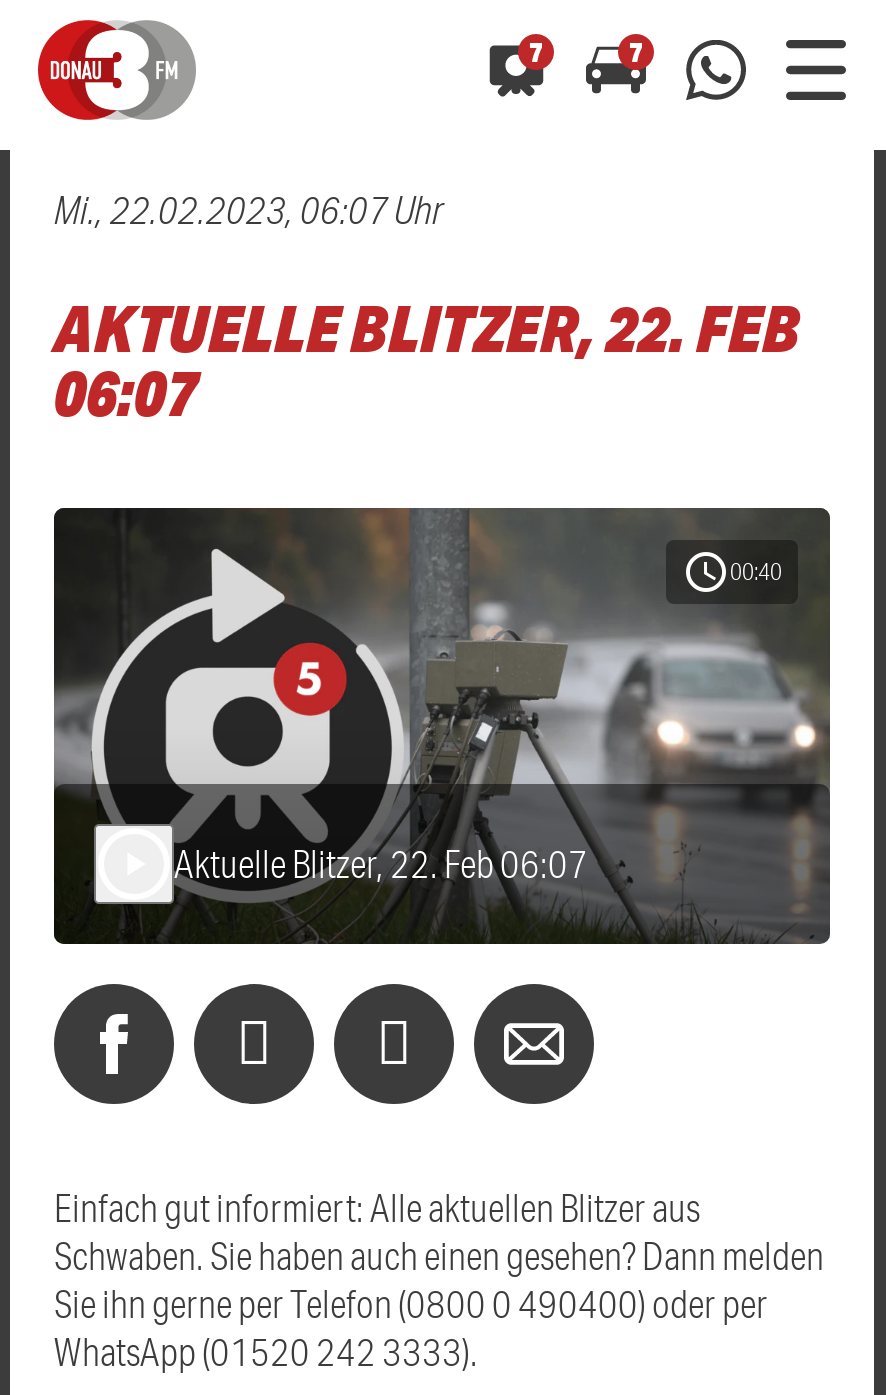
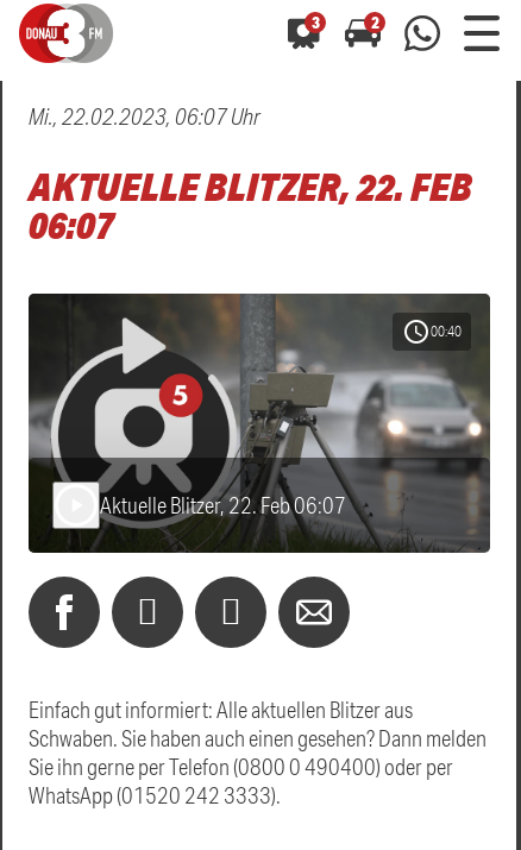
[529,34,543,70] 7 -> [311,12,319,33] 3
[629,34,643,70] 7 -> [371,12,379,33] 2

